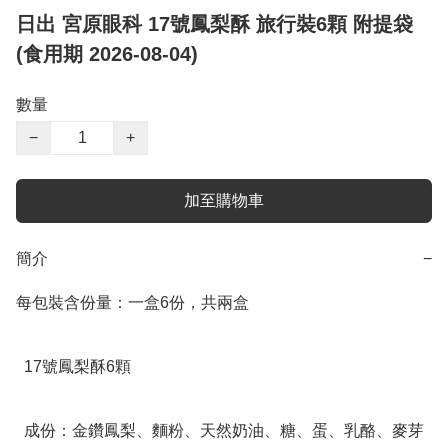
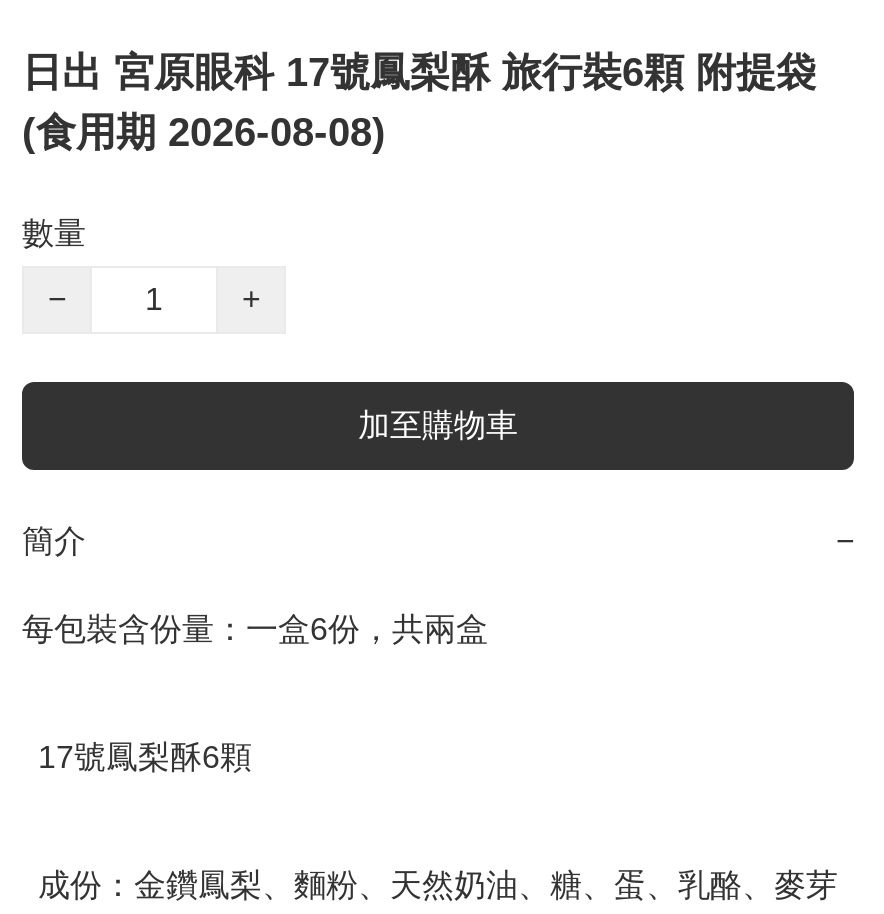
[16,43,198,65] (食用期 2026-08-04) -> [22,111,386,155] (食用期 2026-08-08)

